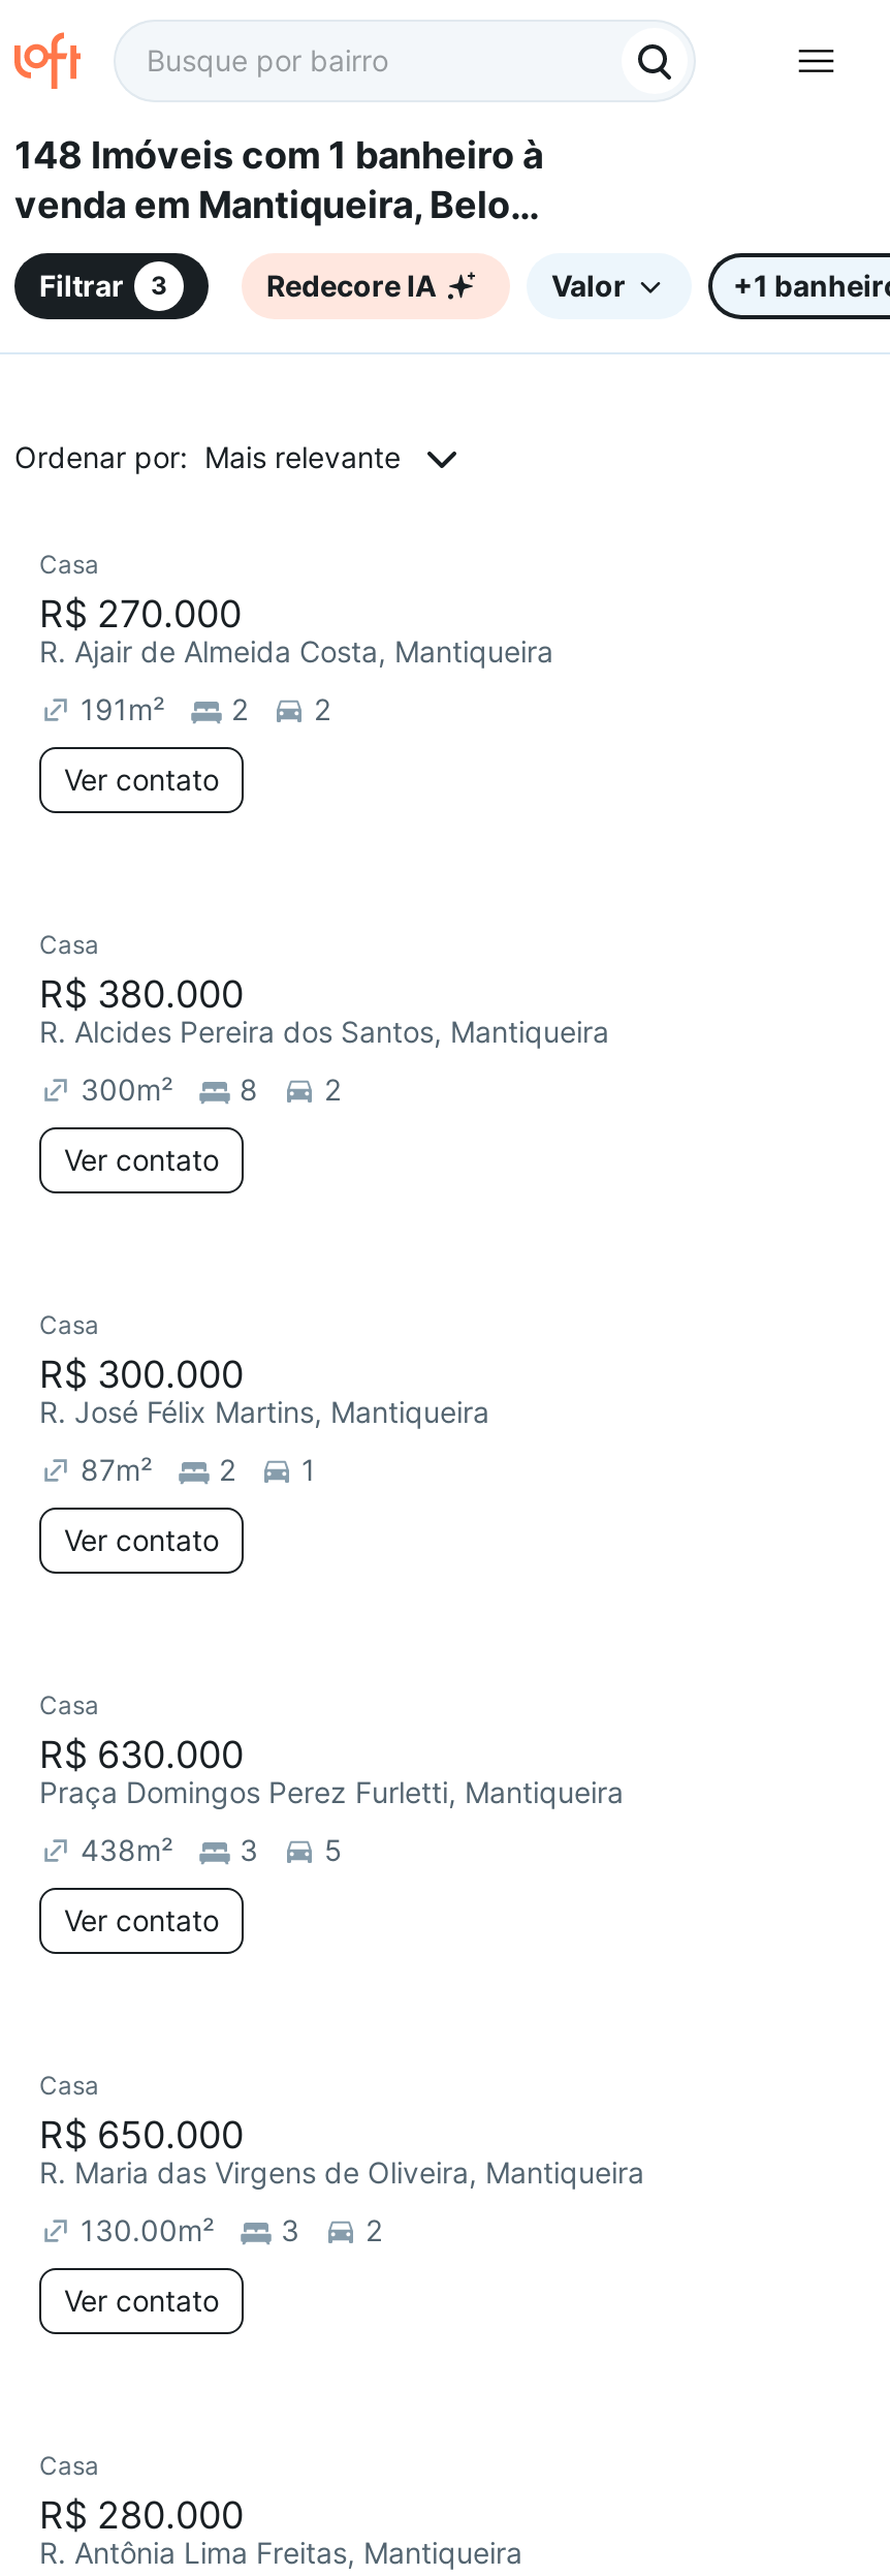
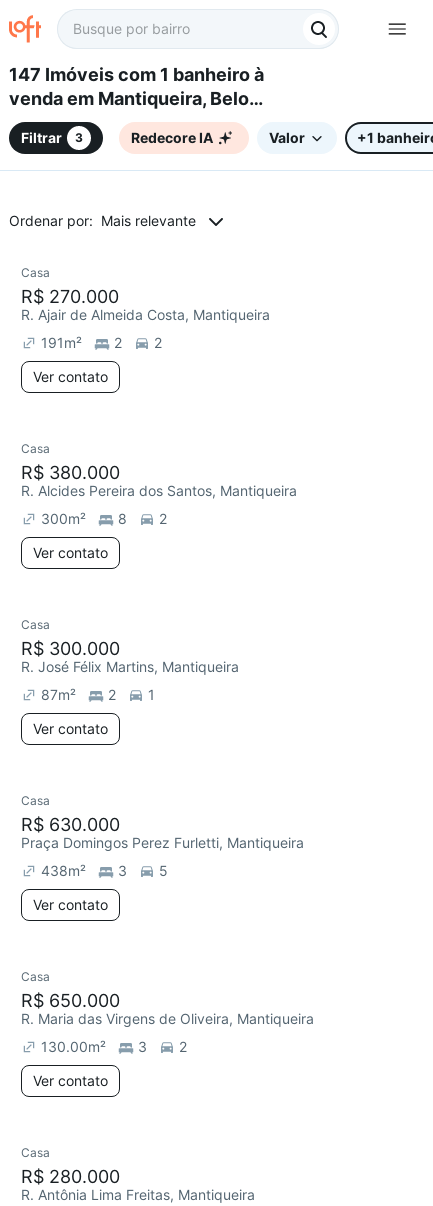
[14,134,522,178] 148 Imóveis com 1 banheiro à -> [9,64,254,85] 147 Imóveis com 1 banheiro à

